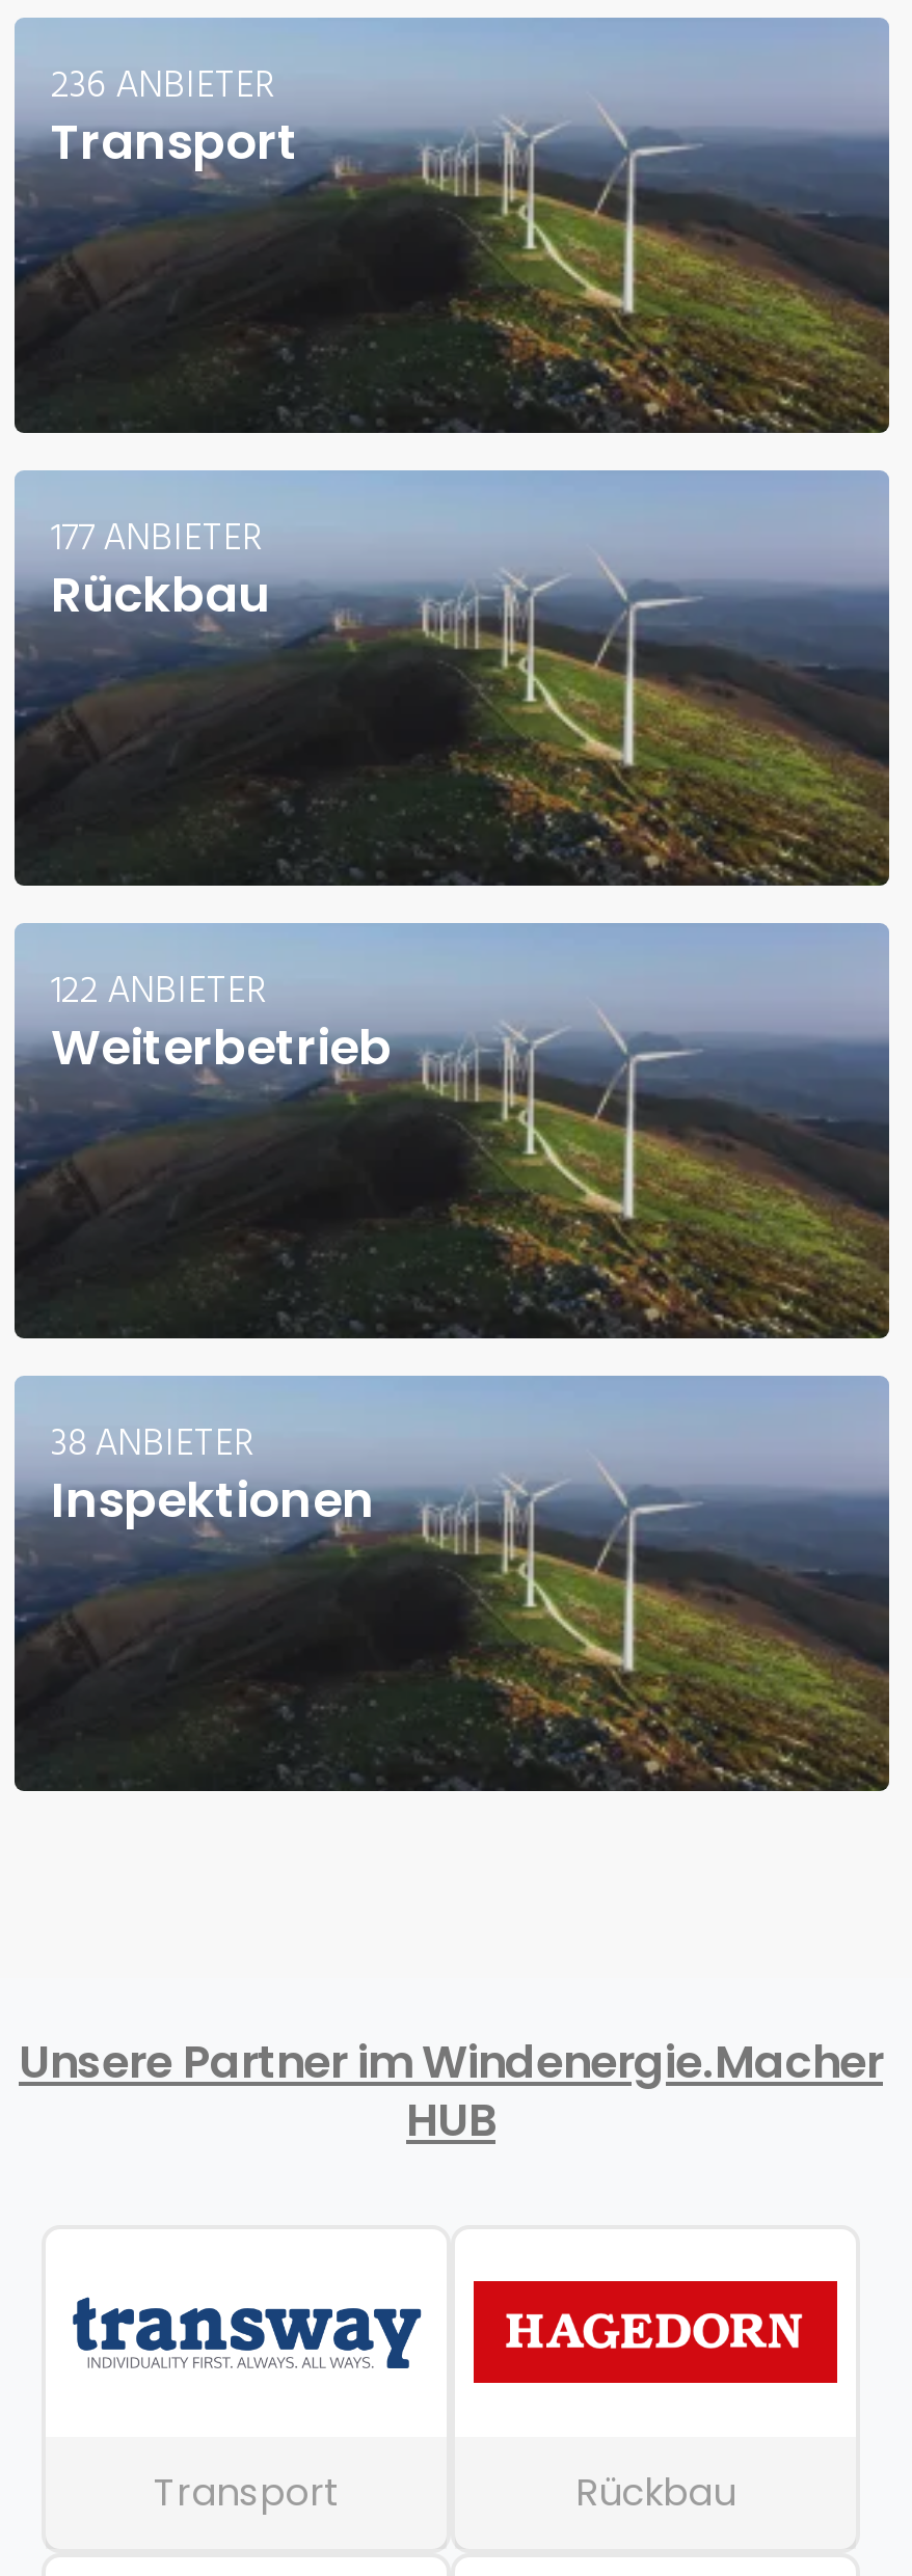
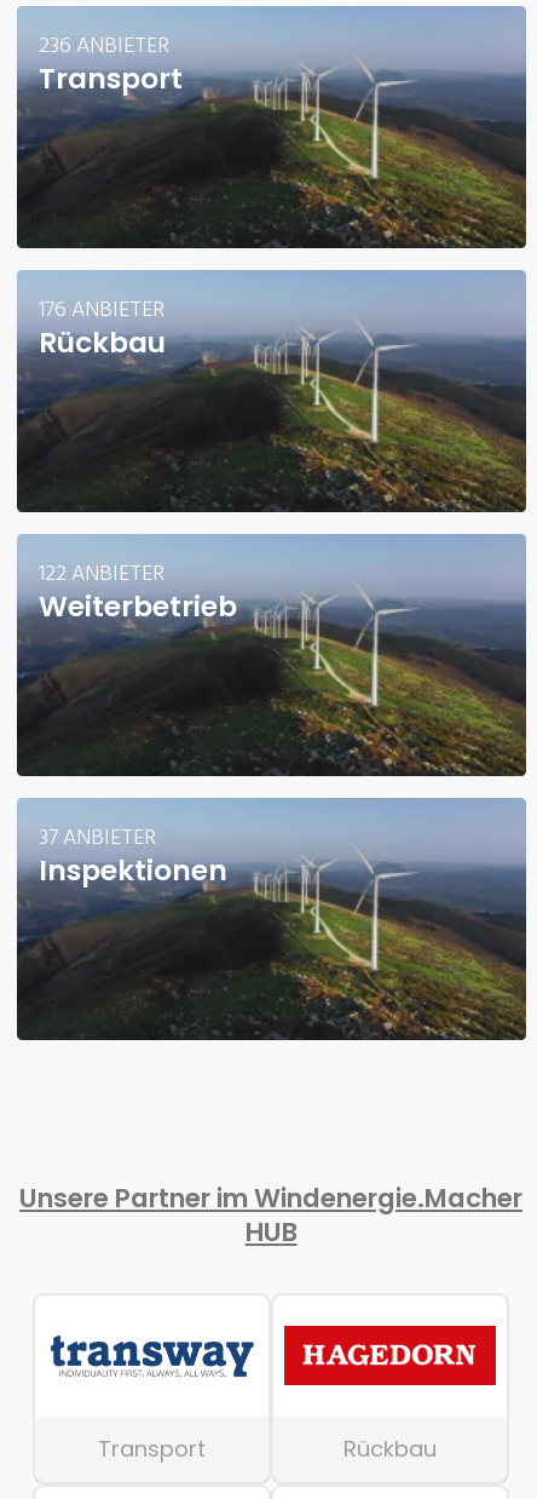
[51,512,263,560] 177 ANBIETER -> [38,294,164,322] 176 ANBIETER
[51,1417,254,1465] 38 ANBIETER -> [38,822,155,850] 37 ANBIETER

